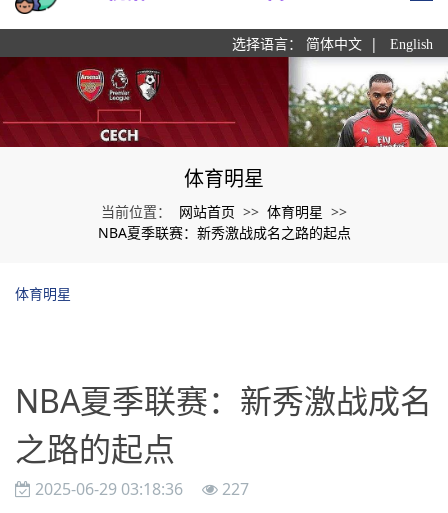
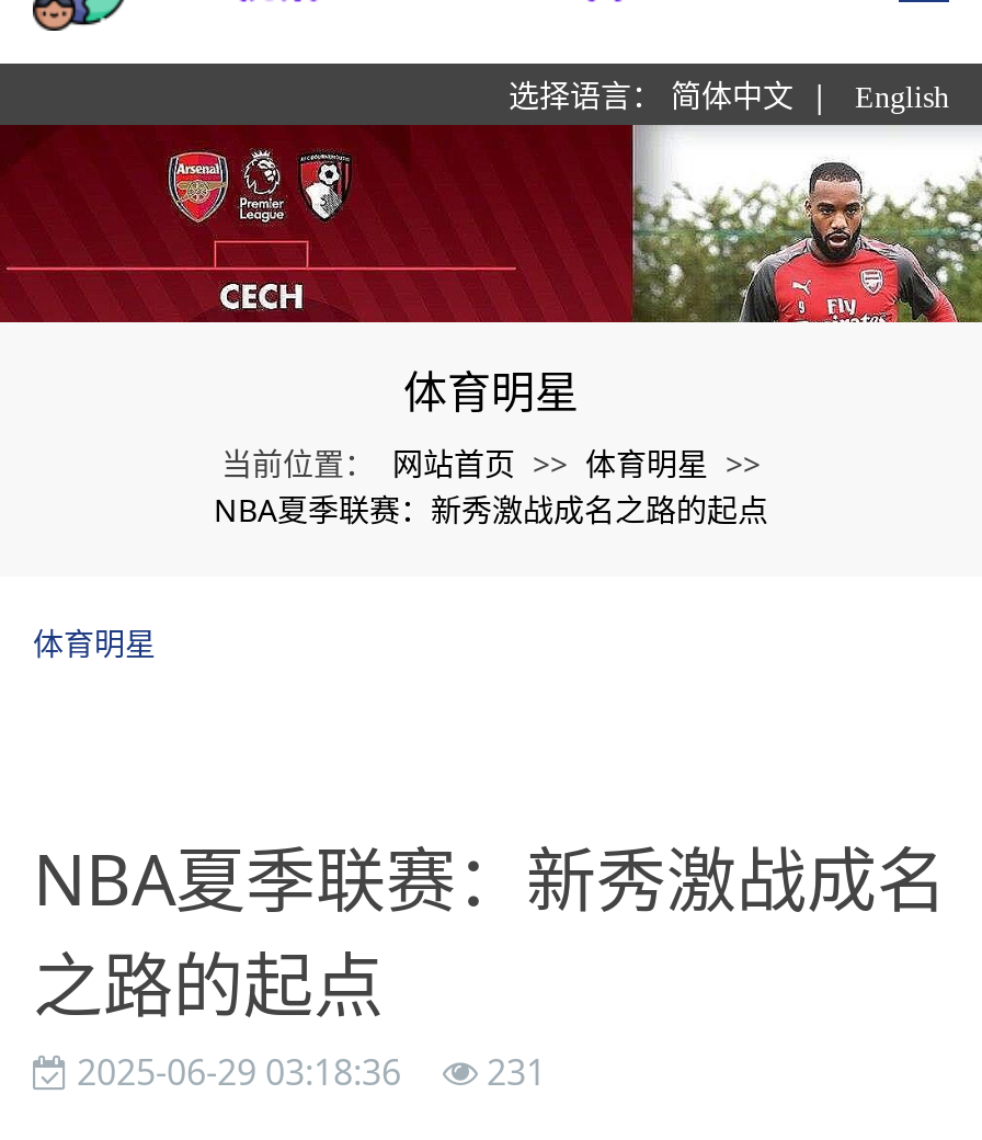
[31,478,249,500] 2025-06-29 03:18:36 227 -> [68,1049,546,1097] 2025-06-29 03:18:36 231

